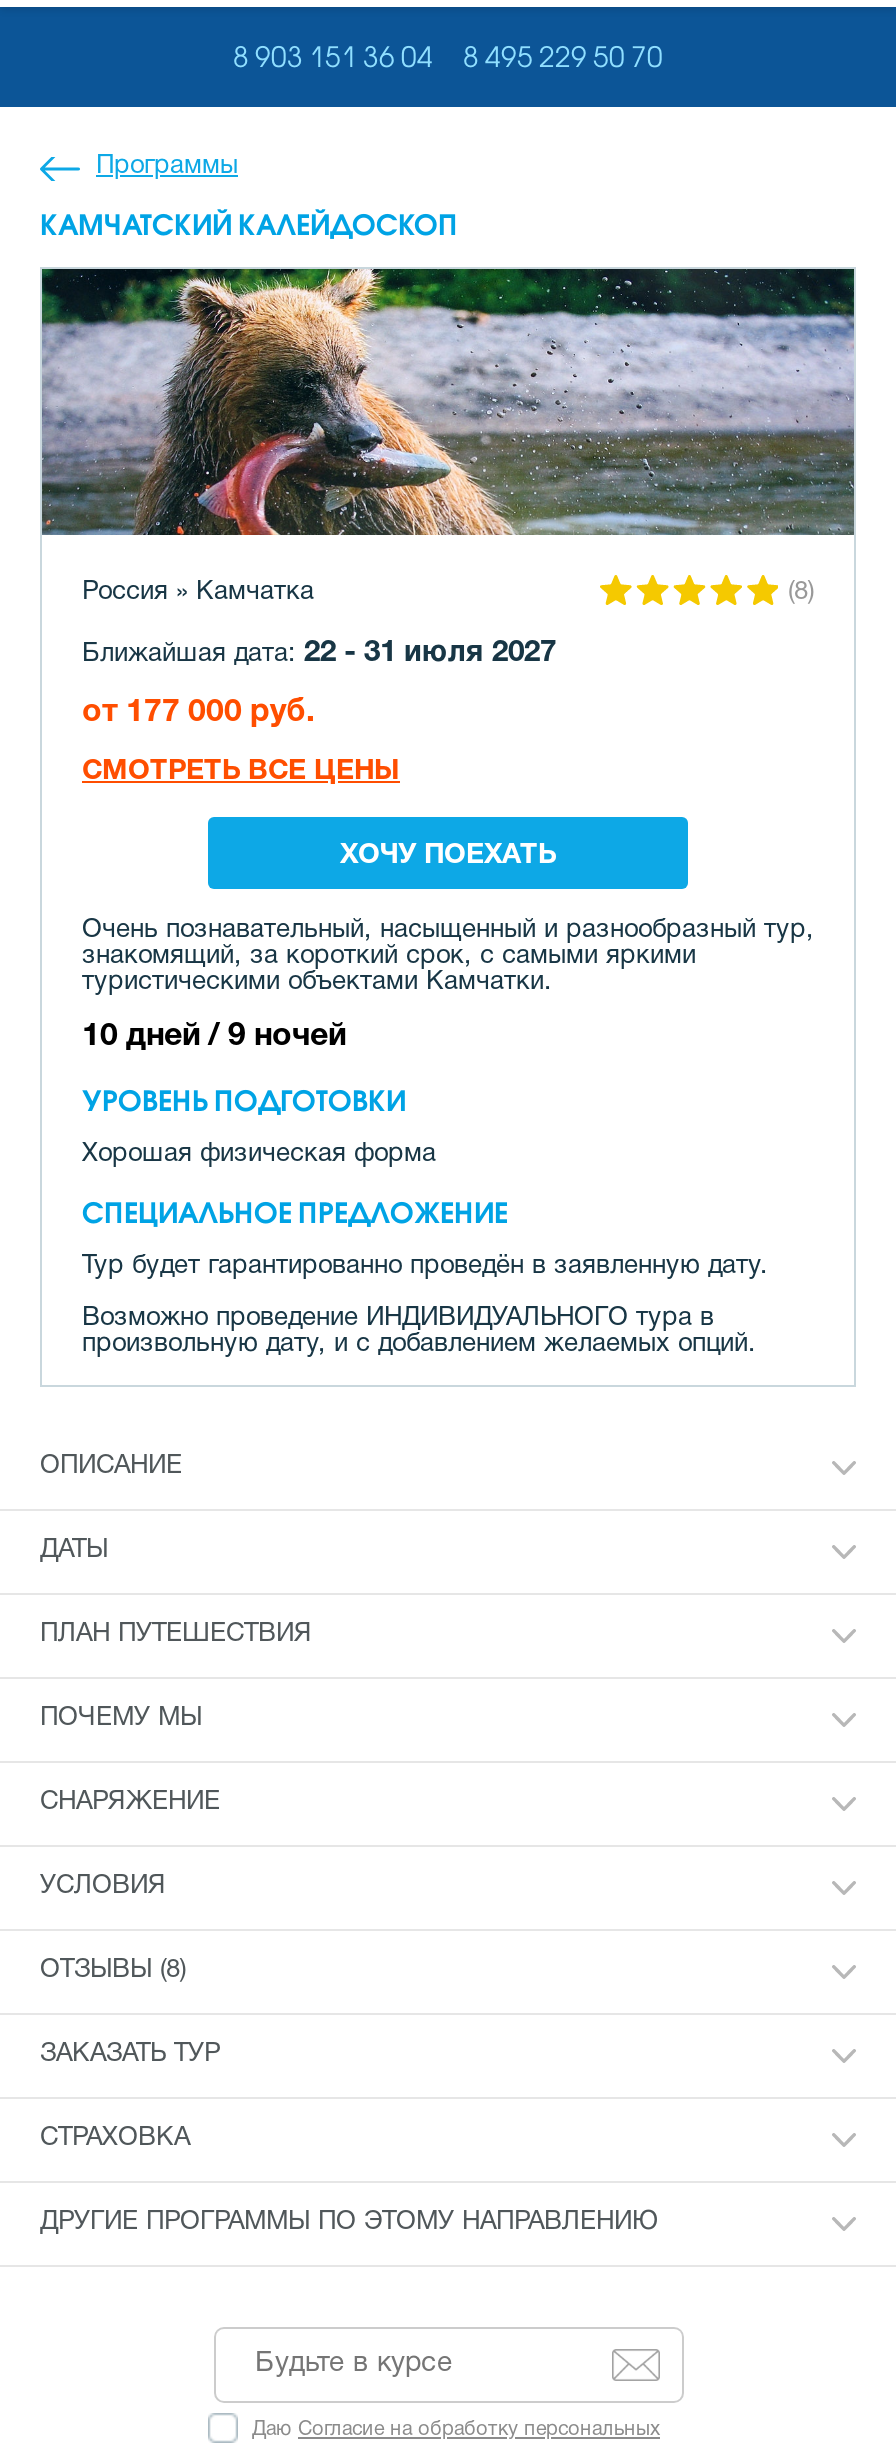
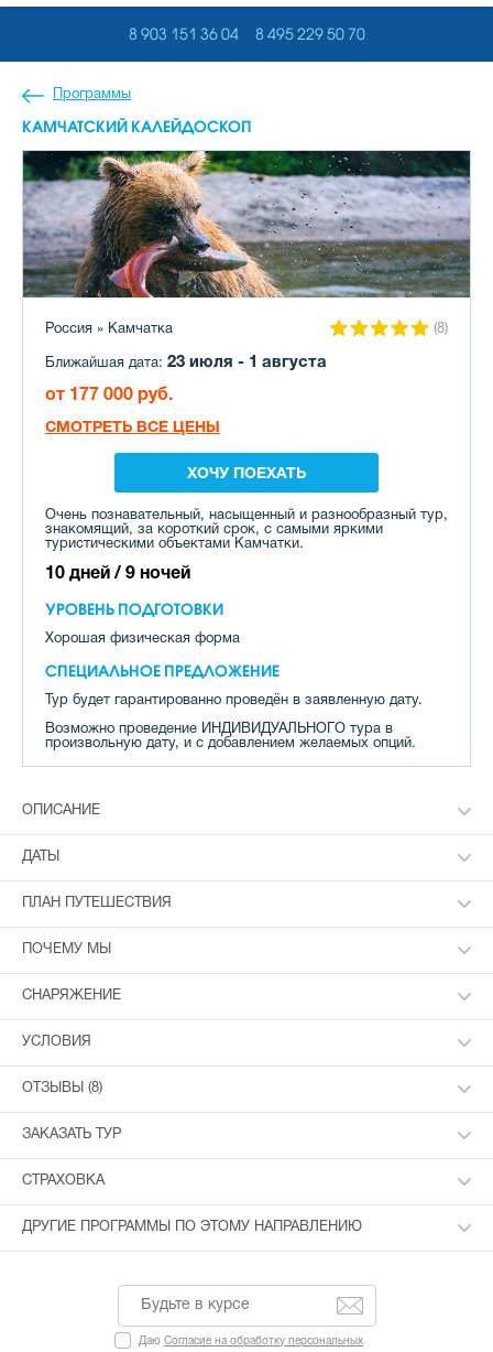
[82,639,556,667] Ближайшая дата: 22 - 31 июля 2027 -> [45,355,327,370] Ближайшая дата: 23 июля - 1 августа

